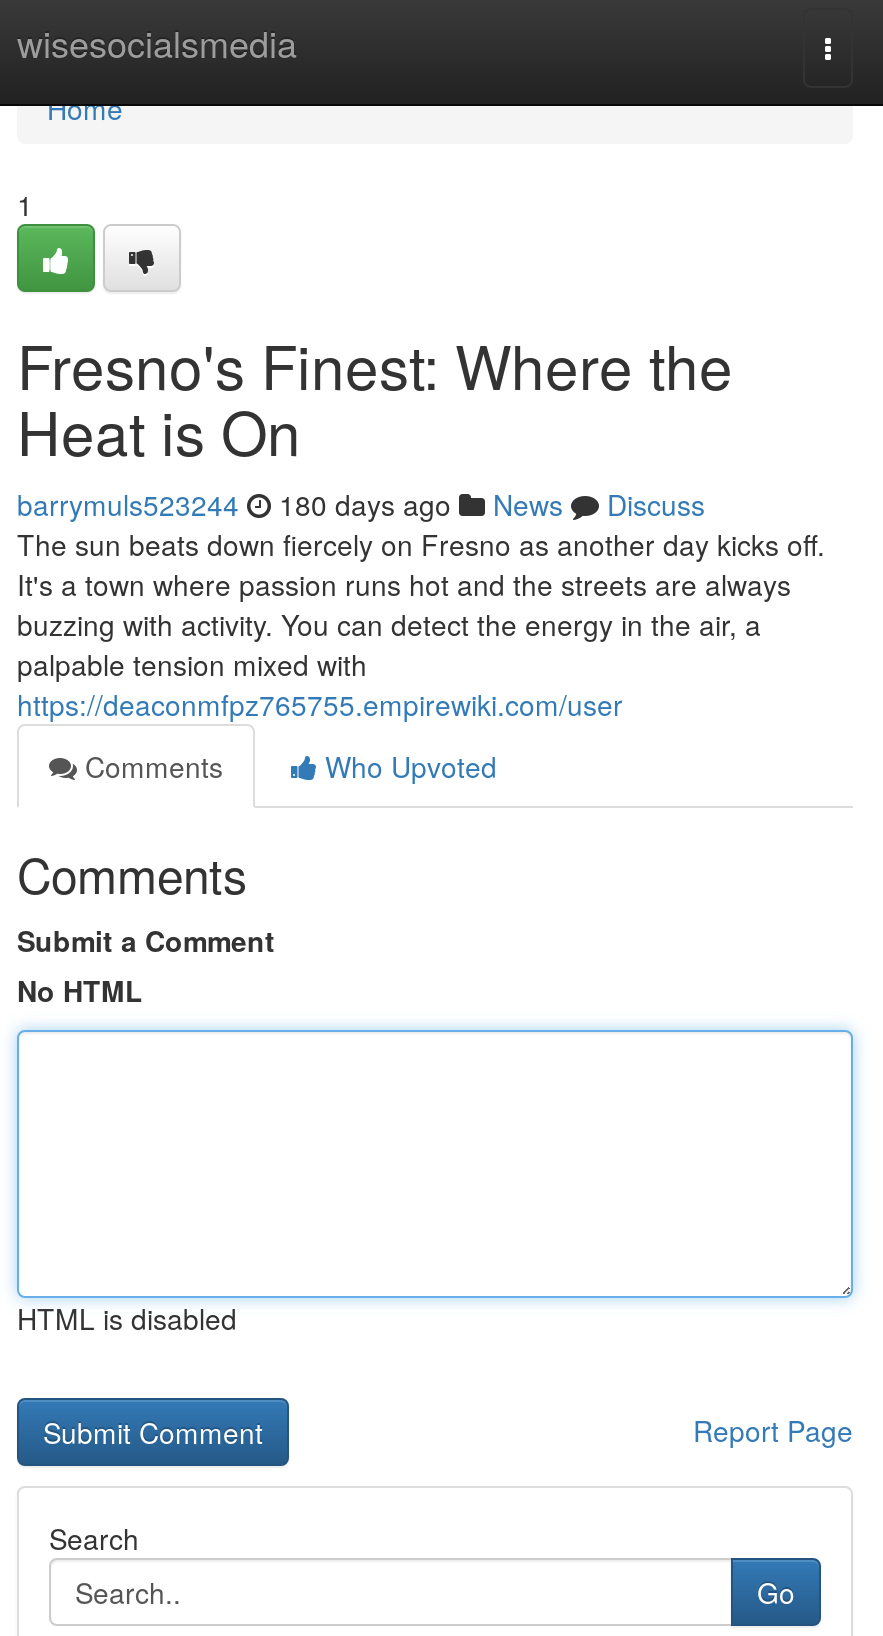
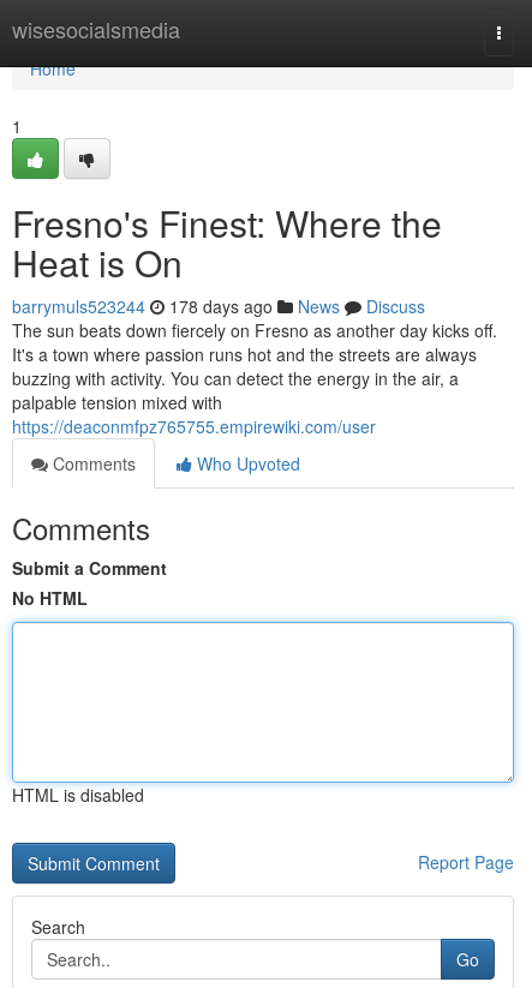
[17,484,705,524] barrymuls523244 180 days ago News Discuss -> [12,294,425,318] barrymuls523244 178 days ago News Discuss

